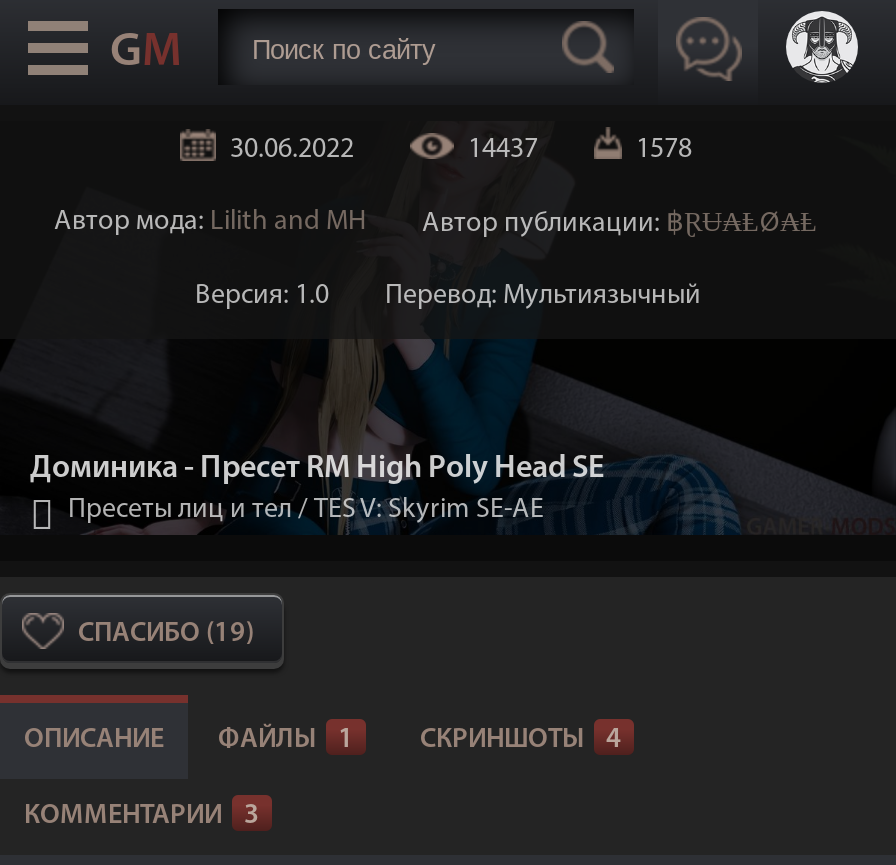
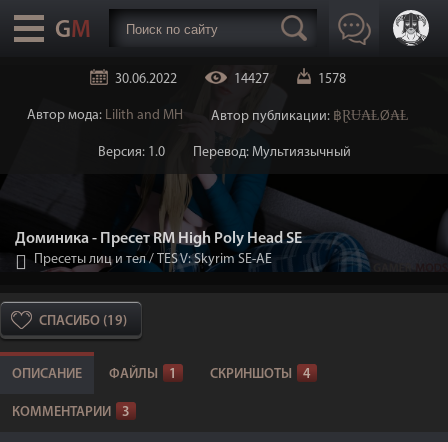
[468,135,538,165] 14437 -> [234,72,269,87] 14427

